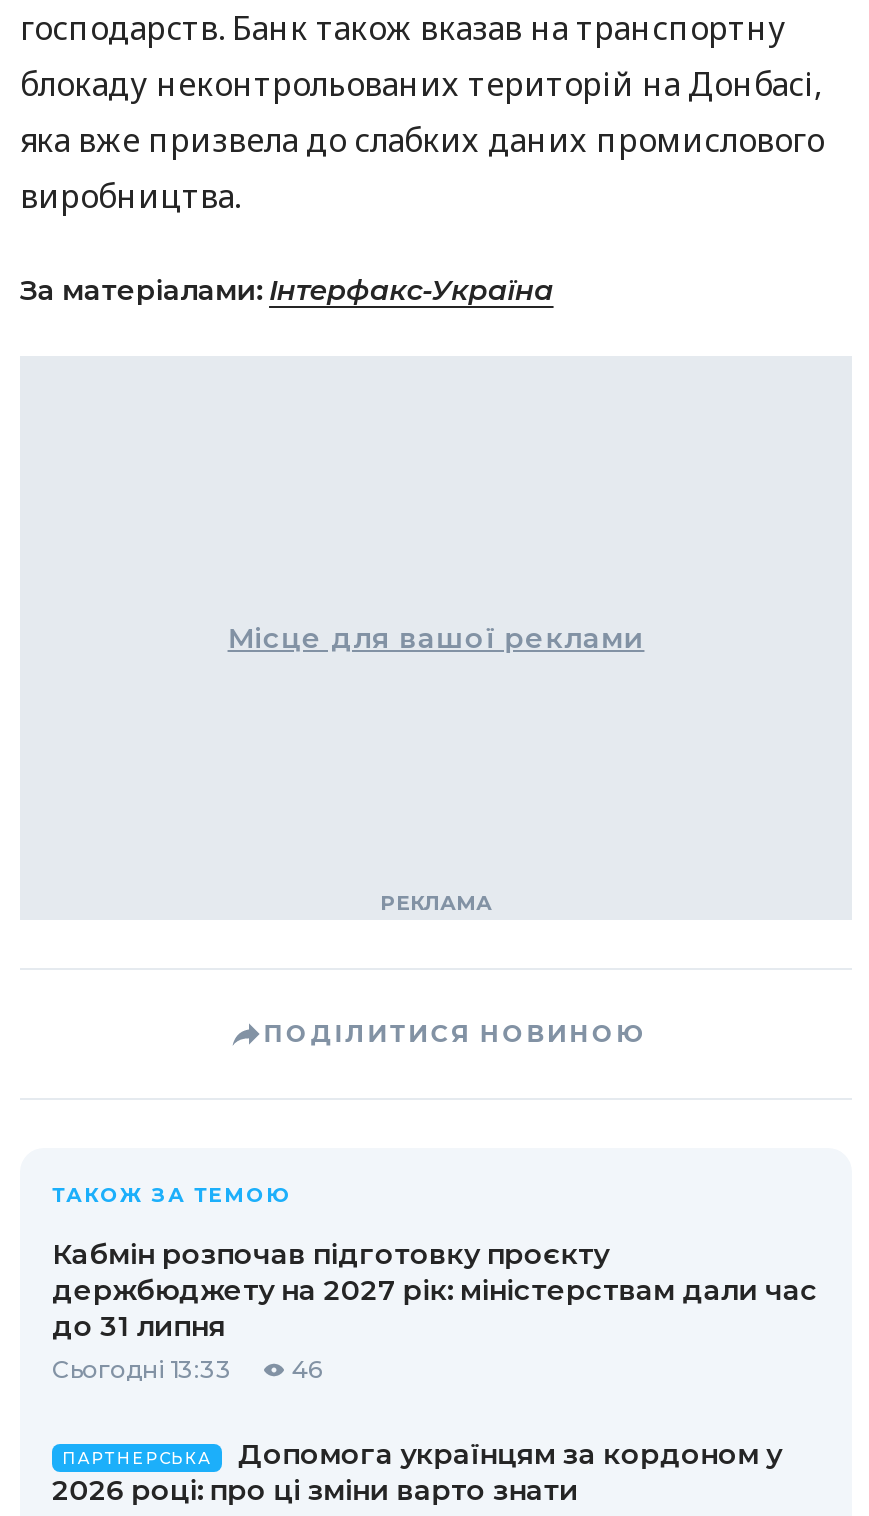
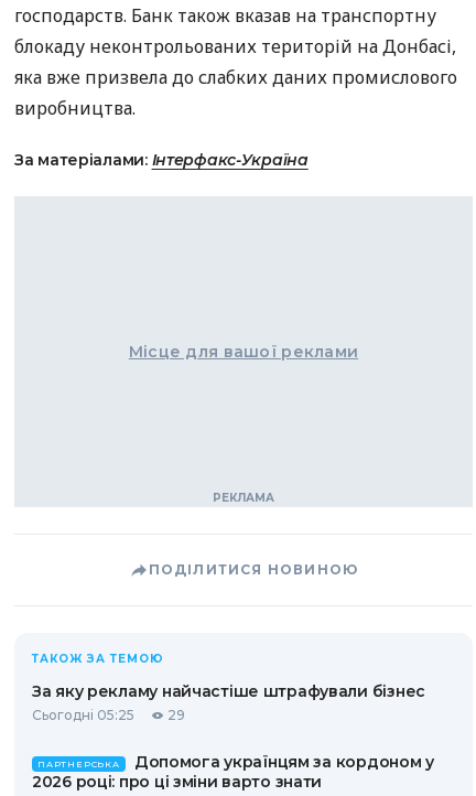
[52,1236,818,1384] Кабмін розпочав підготовку проєкту | держбюджету на 2027 рік: міністерствам дали час | до 31 липня | Сьогодні 13:33 | 46 -> [32,681,425,723] За яку рекламу найчастіше штрафували бізнес | Сьогодні 05:25 | 29

